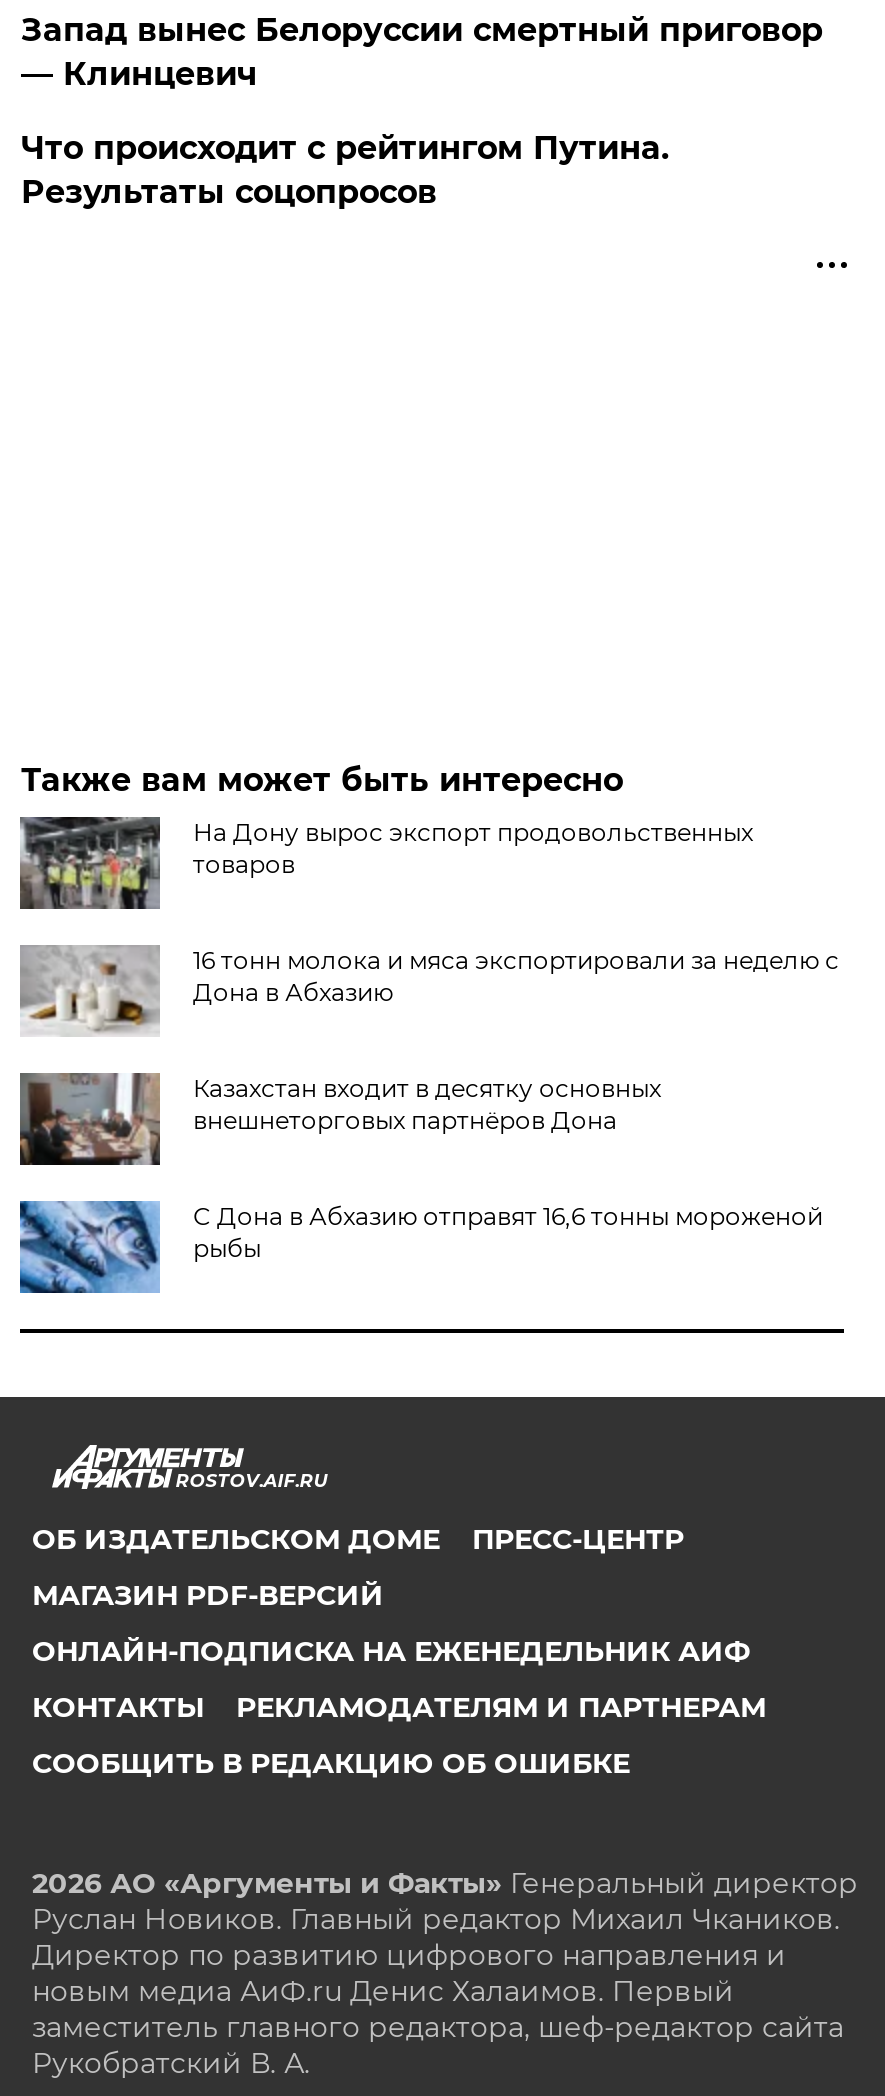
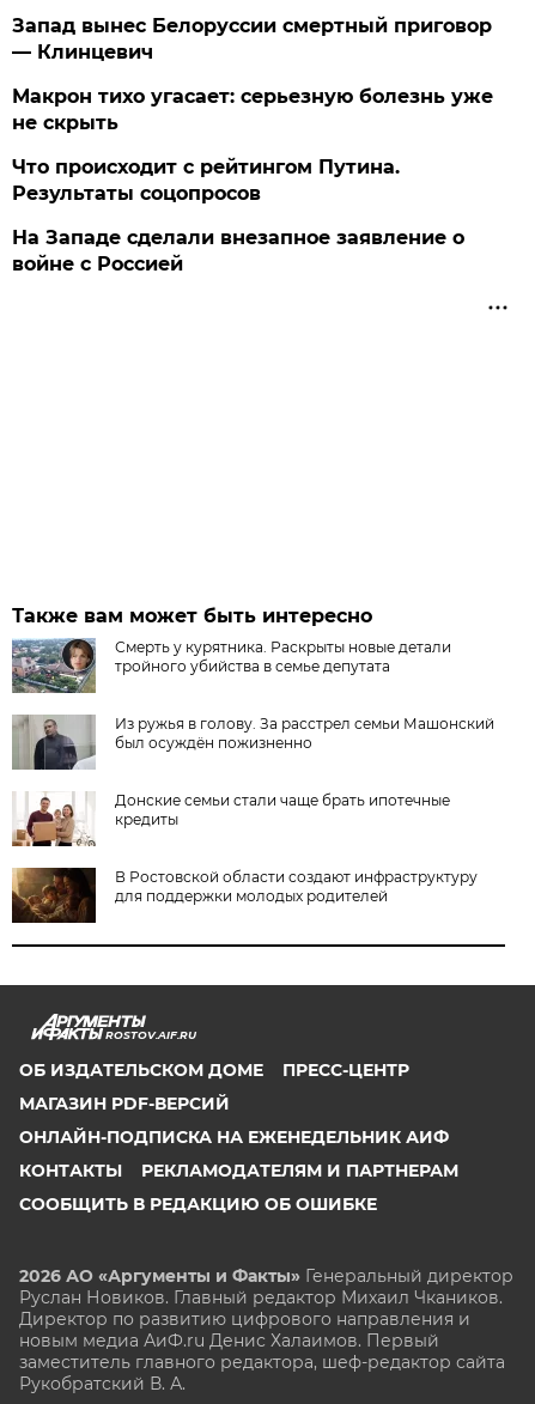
none -> [12,85,494,134] Макрон тихо угасает: серьезную болезнь уже | не скрыть
none -> [12,226,465,275] На Западе сделали внезапное заявление о | войне с Россией
[20,815,753,911] [image] | На Дону вырос экспорт продовольственных | товаров -> [12,638,452,694] [image] | Смерть у курятника. Раскрыты новые детали | тройного убийства в семье депутата
[22,945,839,1037] [image] | 16 тонн молока и мяса экспортировали за неделю с | Дона в Абхазию -> [12,715,495,771] [image] | Из ружья в голову. За расстрел семьи Машонский | был осуждён пожизненно
[18,1071,661,1167] [image] | Казахстан входит в десятку основных | внешнеторговых партнёров Дона -> [11,791,451,847] [image] | Донские семьи стали чаще брать ипотечные | кредиты
[18,1199,823,1295] [image] | С Дона в Абхазию отправят 16,6 тонны мороженой | рыбы -> [11,867,478,924] [image] | В Ростовской области создают инфраструктуру | для поддержки молодых родителей

